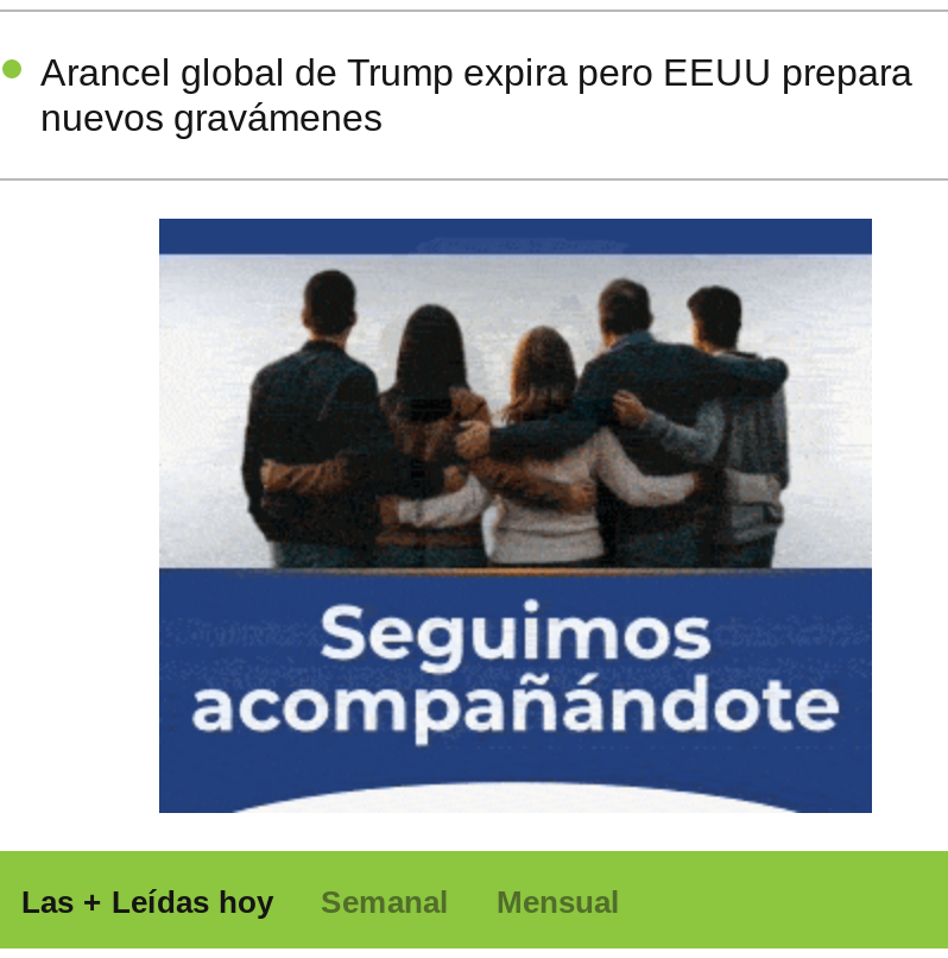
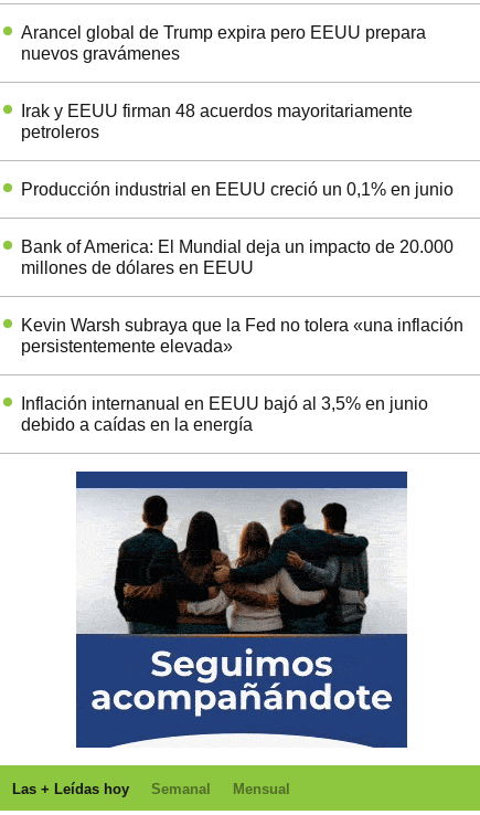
none -> [21,101,463,434] Irak y EEUU firman 48 acuerdos mayoritariamente | petroleros | Producción industrial en EEUU creció un 0,1% en junio | Bank of America: El Mundial deja un impacto de 20.000 | millones de dólares en EEUU | Kevin Warsh subraya que la Fed no tolera «una inflación | persistentemente elevada» | Inflación internanual en EEUU bajó al 3,5% en junio | debido a caídas en la energía

